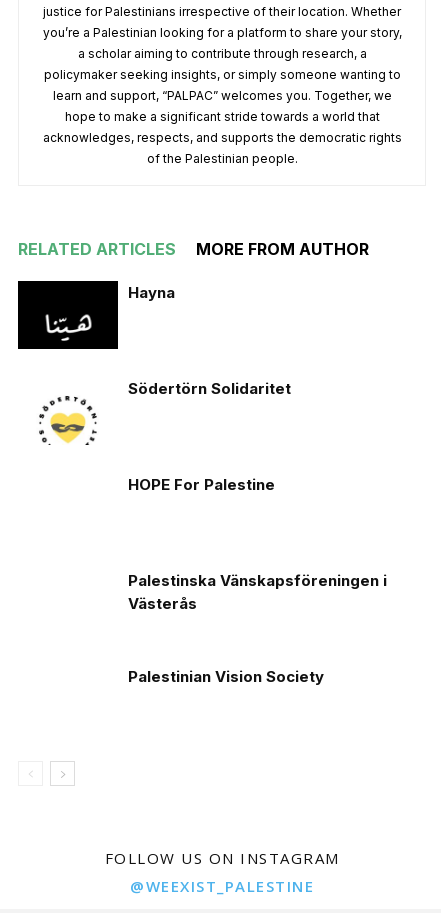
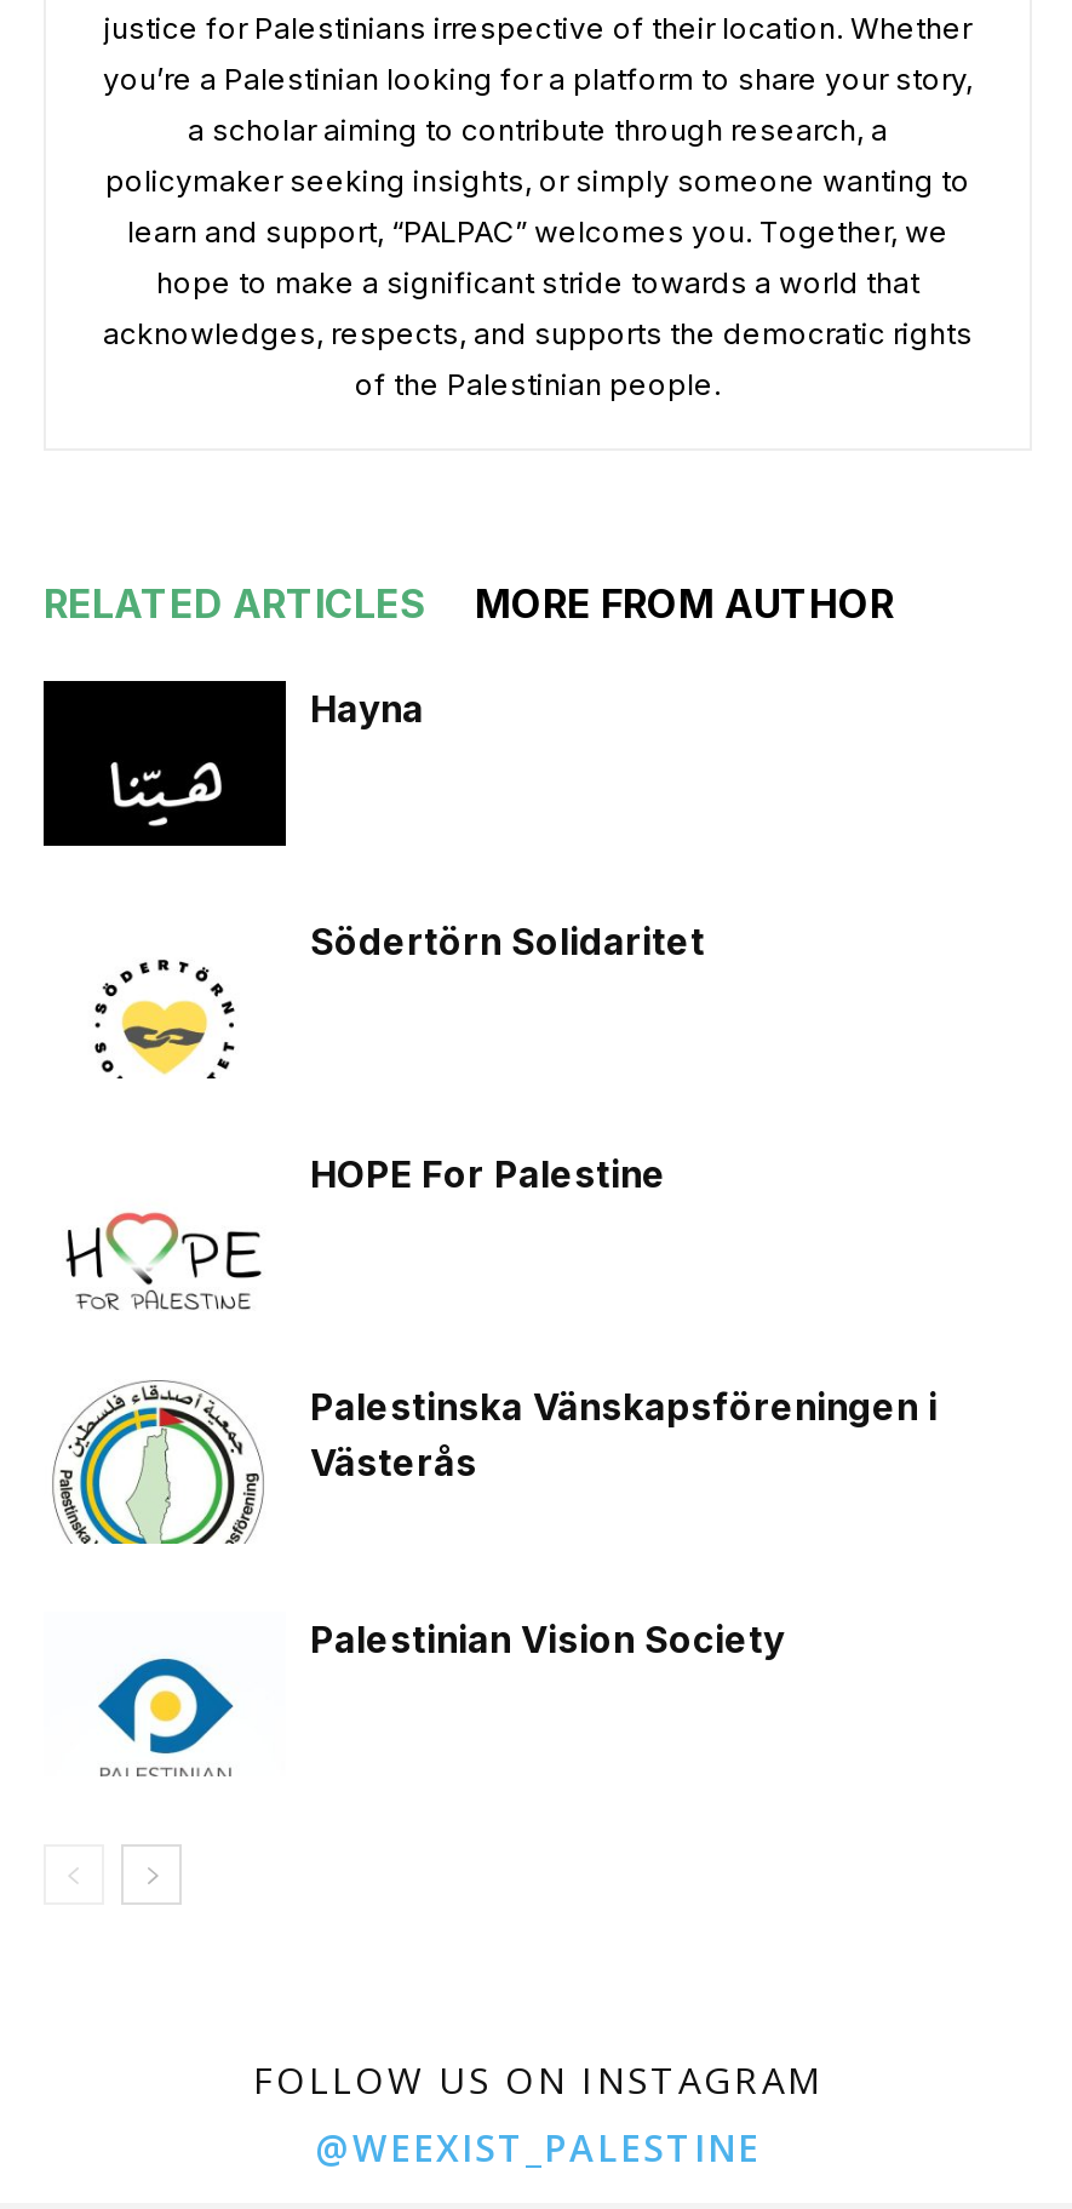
none -> [53,1381,264,1546] [image]
none -> [65,1212,262,1311] [image]
none -> [97,1655,235,1776] [image]

